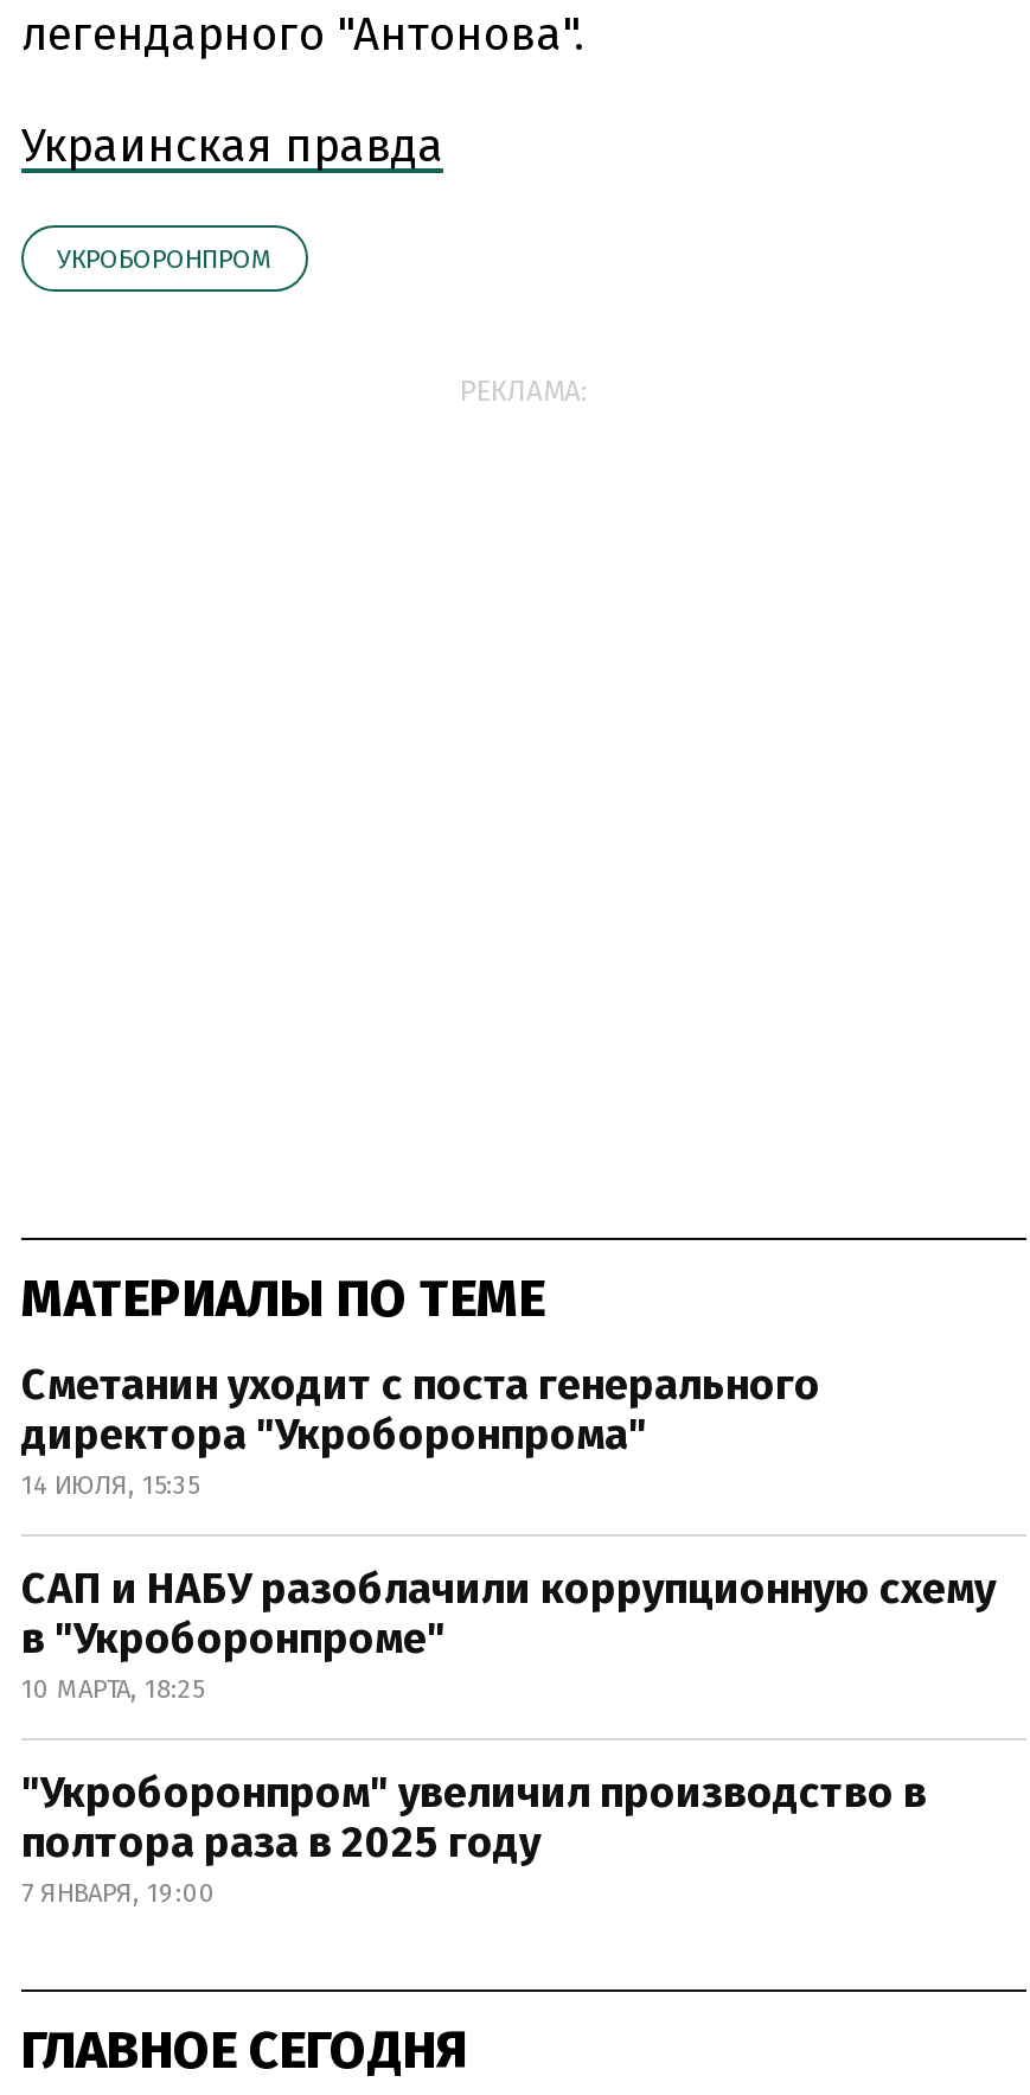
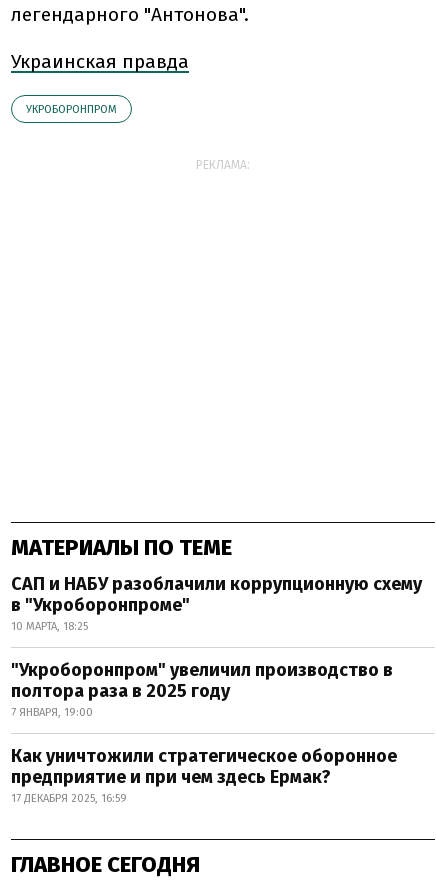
[21,1359,820,1501] Сметанин уходит с поста генерального | директора "Укроборонпрома" | 14 ИЮЛЯ, 15:35 -> none
moved [21,1563,996,1909] -> [11,573,422,719]: САП и НАБУ разоблачили коррупционную схему | в "Укроборонпроме" | 10 МАРТА, 18:25 | "Укроборонпром" увеличил производство в | полтора раза в 2025 году | 7 ЯНВАРЯ, 19:00
none -> [11,745,397,805] Как уничтожили стратегическое оборонное | предприятие и при чем здесь Ермак? | 17 ДЕКАБРЯ 2025, 16:59

